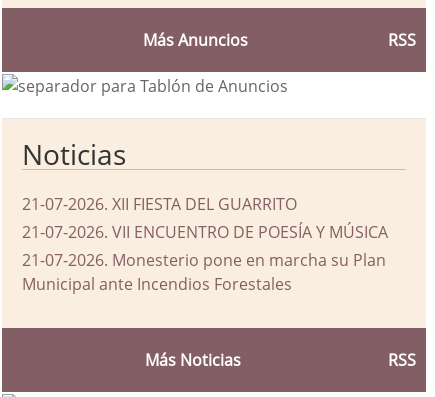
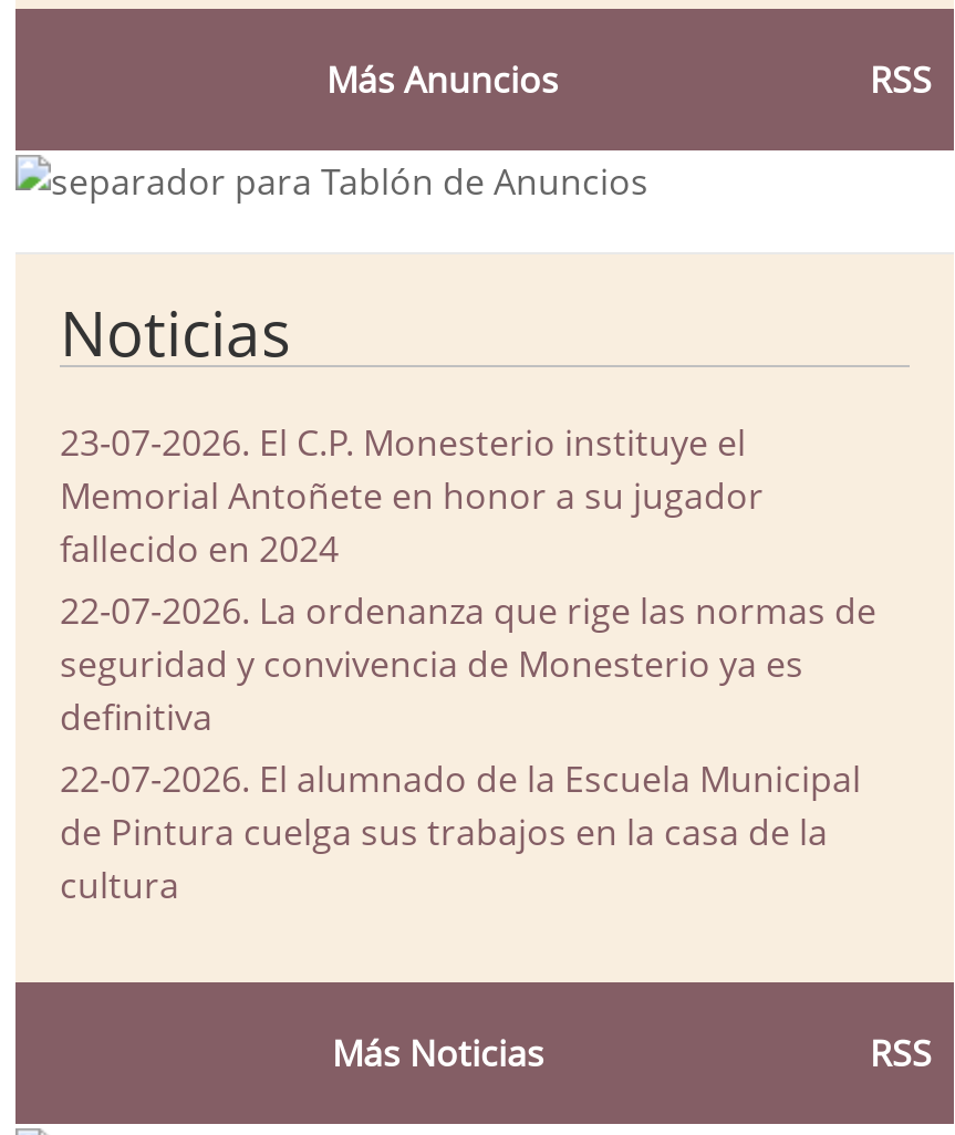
[22,193,388,295] 21-07-2026. XII FIESTA DEL GUARRITO | 21-07-2026. VII ENCUENTRO DE POESÍA Y MÚSICA | 21-07-2026. Monesterio pone en marcha su Plan | Municipal ante Incendios Forestales -> [60,419,876,910] 23-07-2026. El C.P. Monesterio instituye el | Memorial Antoñete en honor a su jugador | fallecido en 2024 | 22-07-2026. La ordenanza que rige las normas de | seguridad y convivencia de Monesterio ya es | definitiva | 22-07-2026. El alumnado de la Escuela Municipal | de Pintura cuelga sus trabajos en la casa de la | cultura

